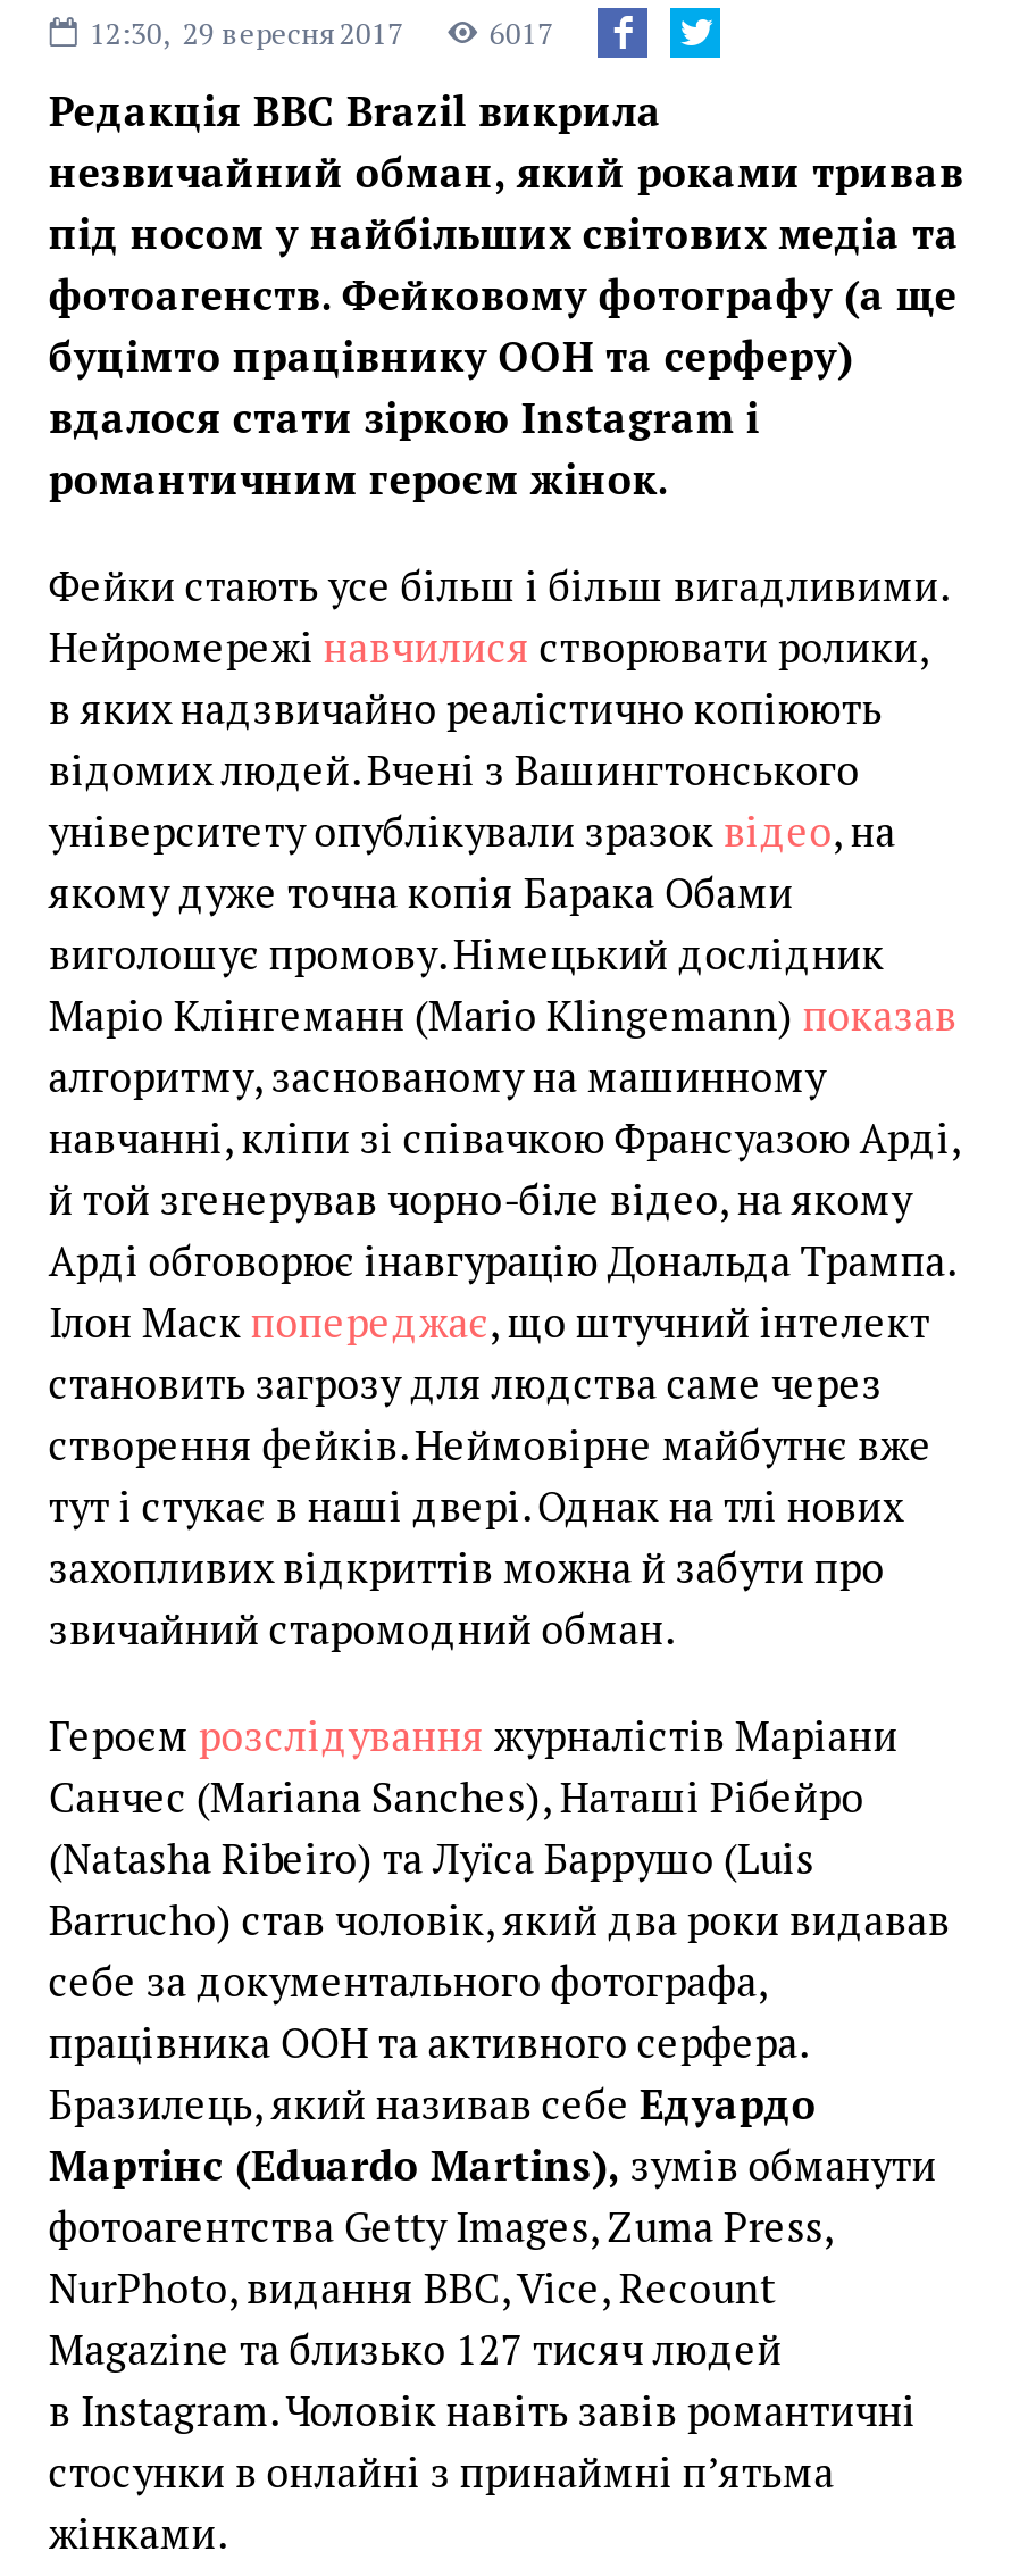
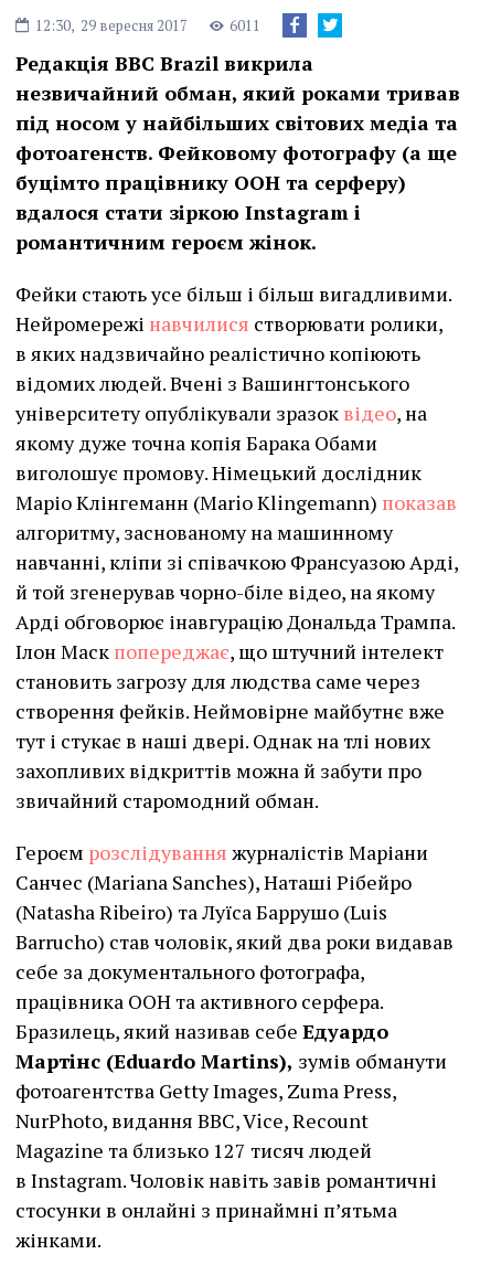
[489,12,553,53] 6017 -> [230,15,261,35] 6011

